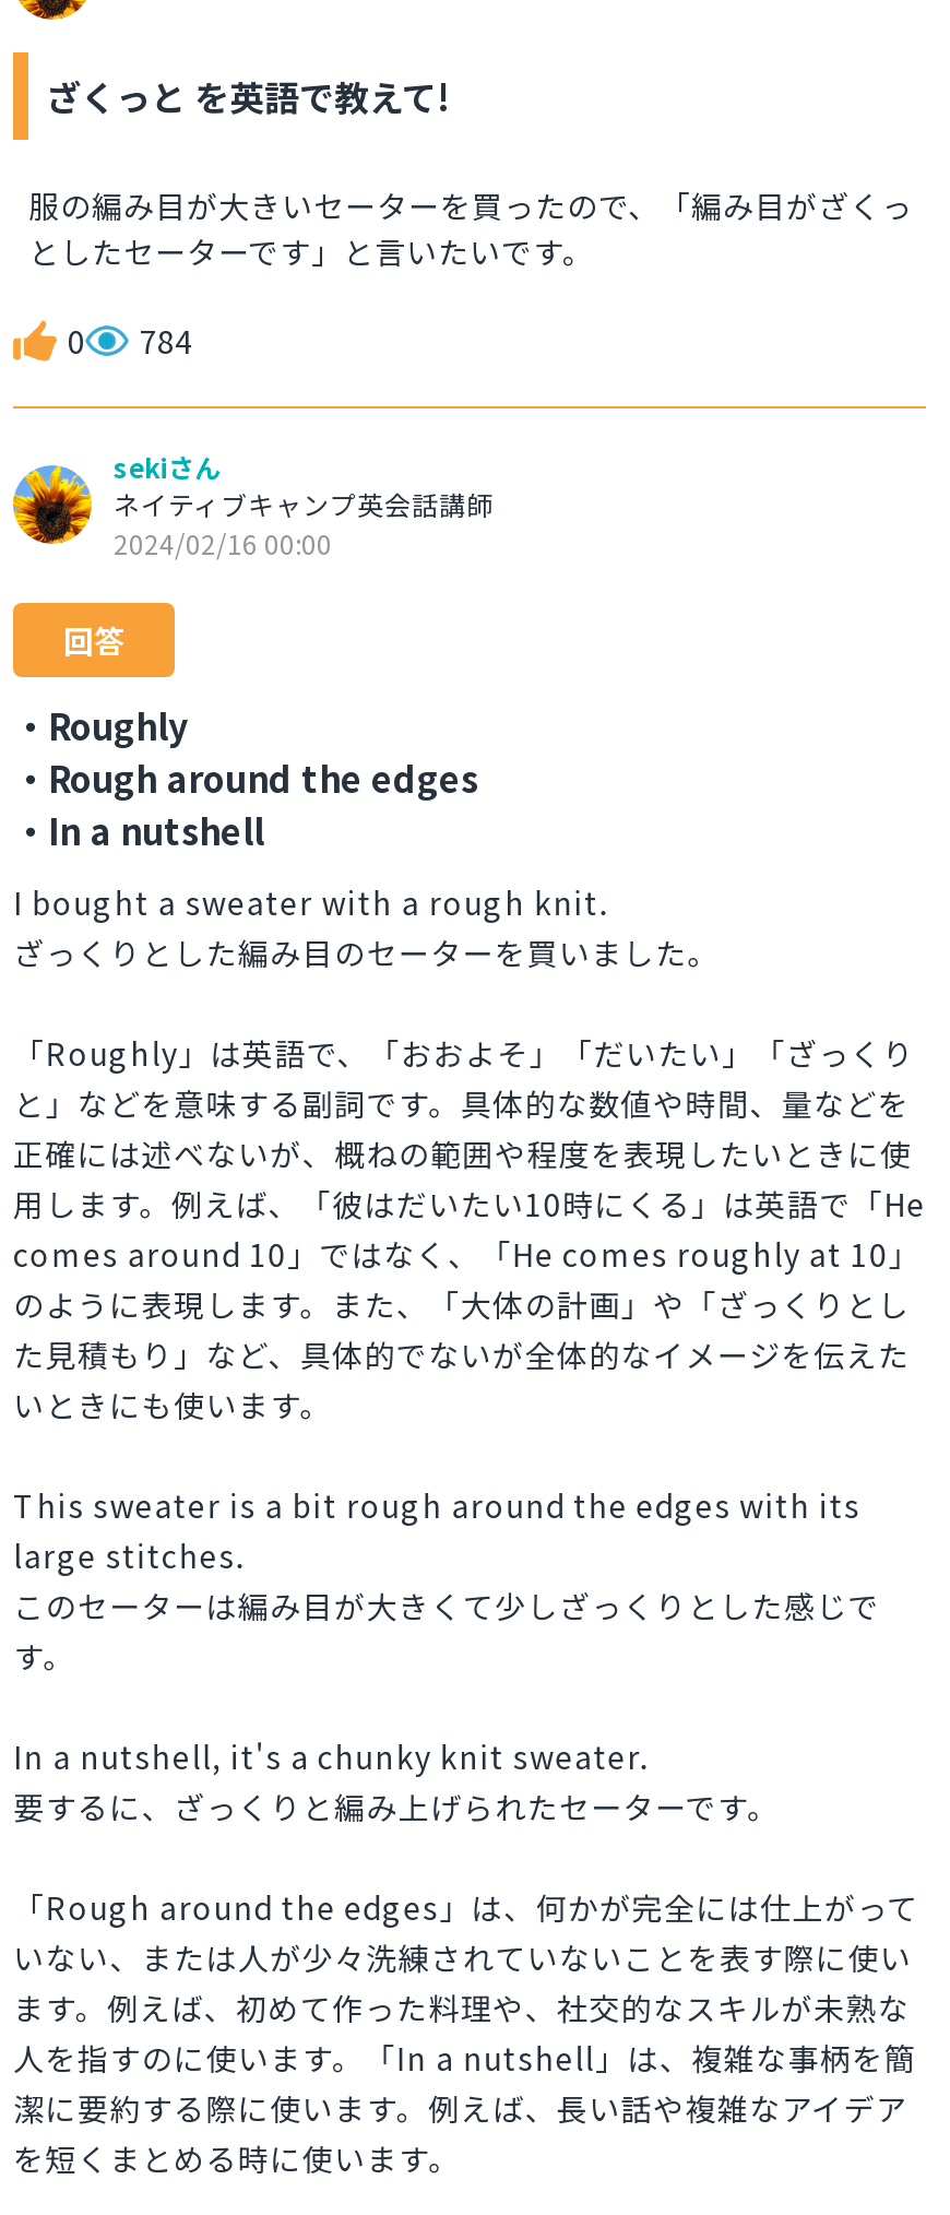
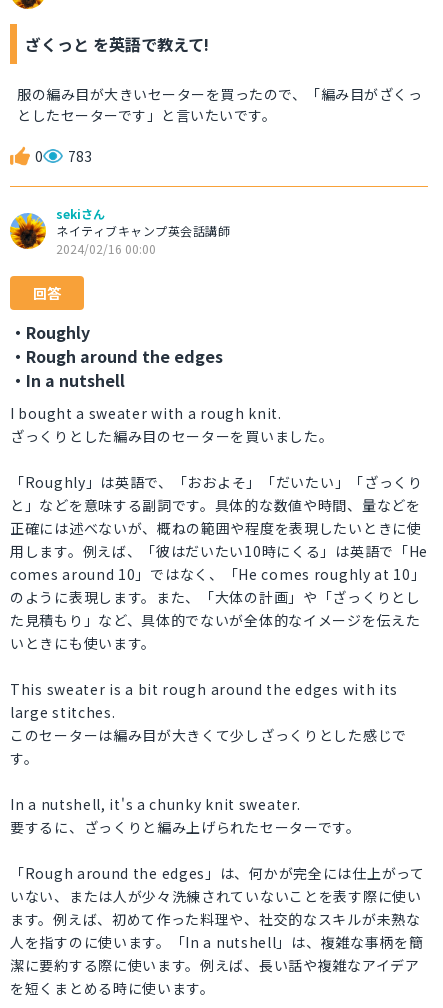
[68,320,192,364] 0 784 -> [35,146,92,166] 0 783

